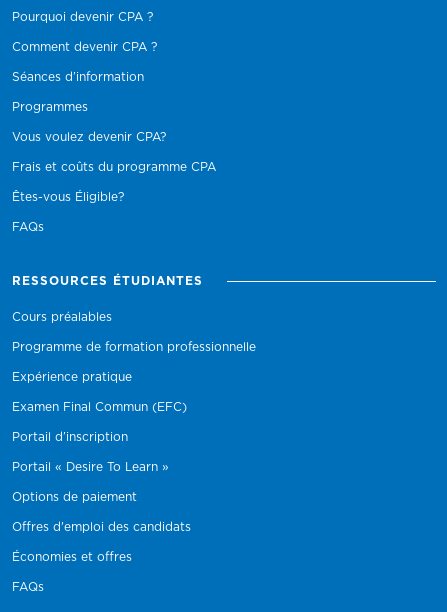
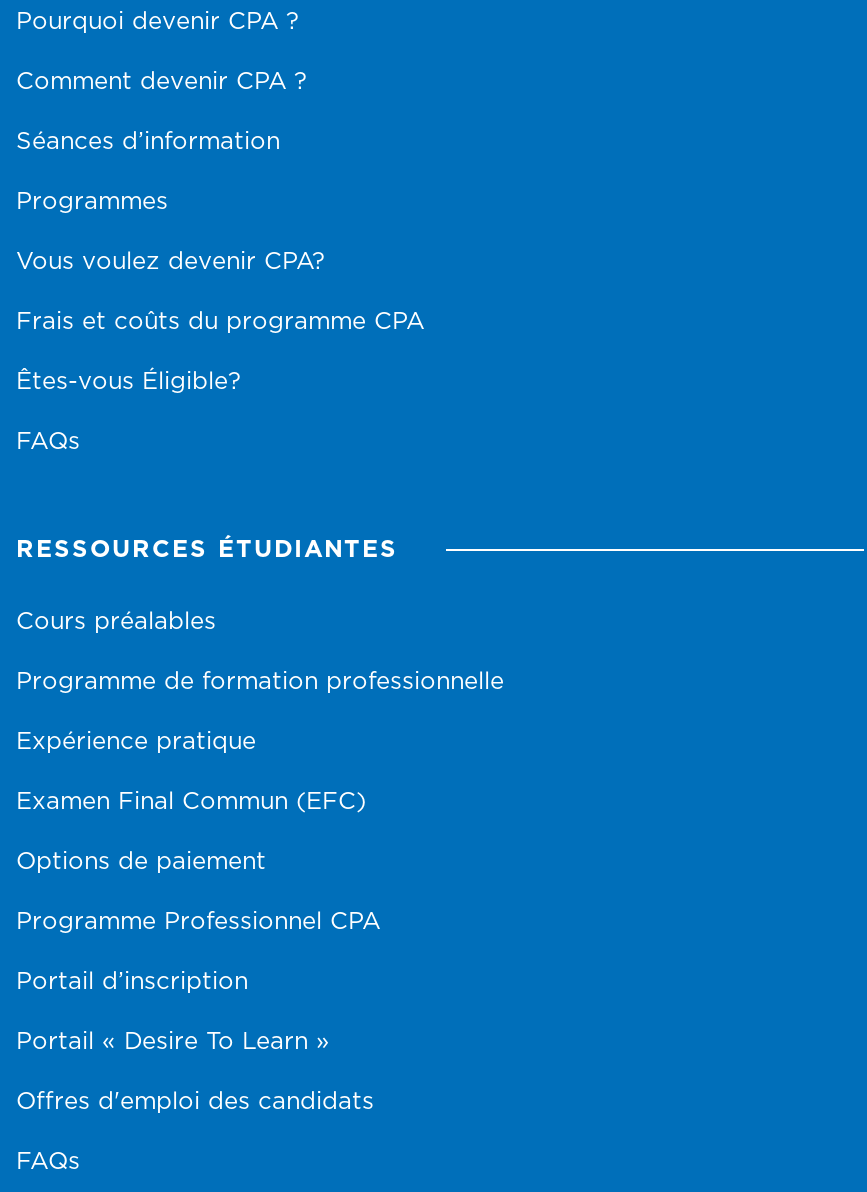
none -> [16,909,388,933] Programme Professionnel CPA
moved [12,431,169,473] -> [16,969,330,1053]: Portail d’inscription | Portail « Desire To Learn »
moved [12,491,137,503] -> [16,849,266,873]: Options de paiement
moved [12,521,191,533] -> [16,1089,374,1113]: Offres d'emploi des candidats
[12,551,132,563] Économies et offres -> none

